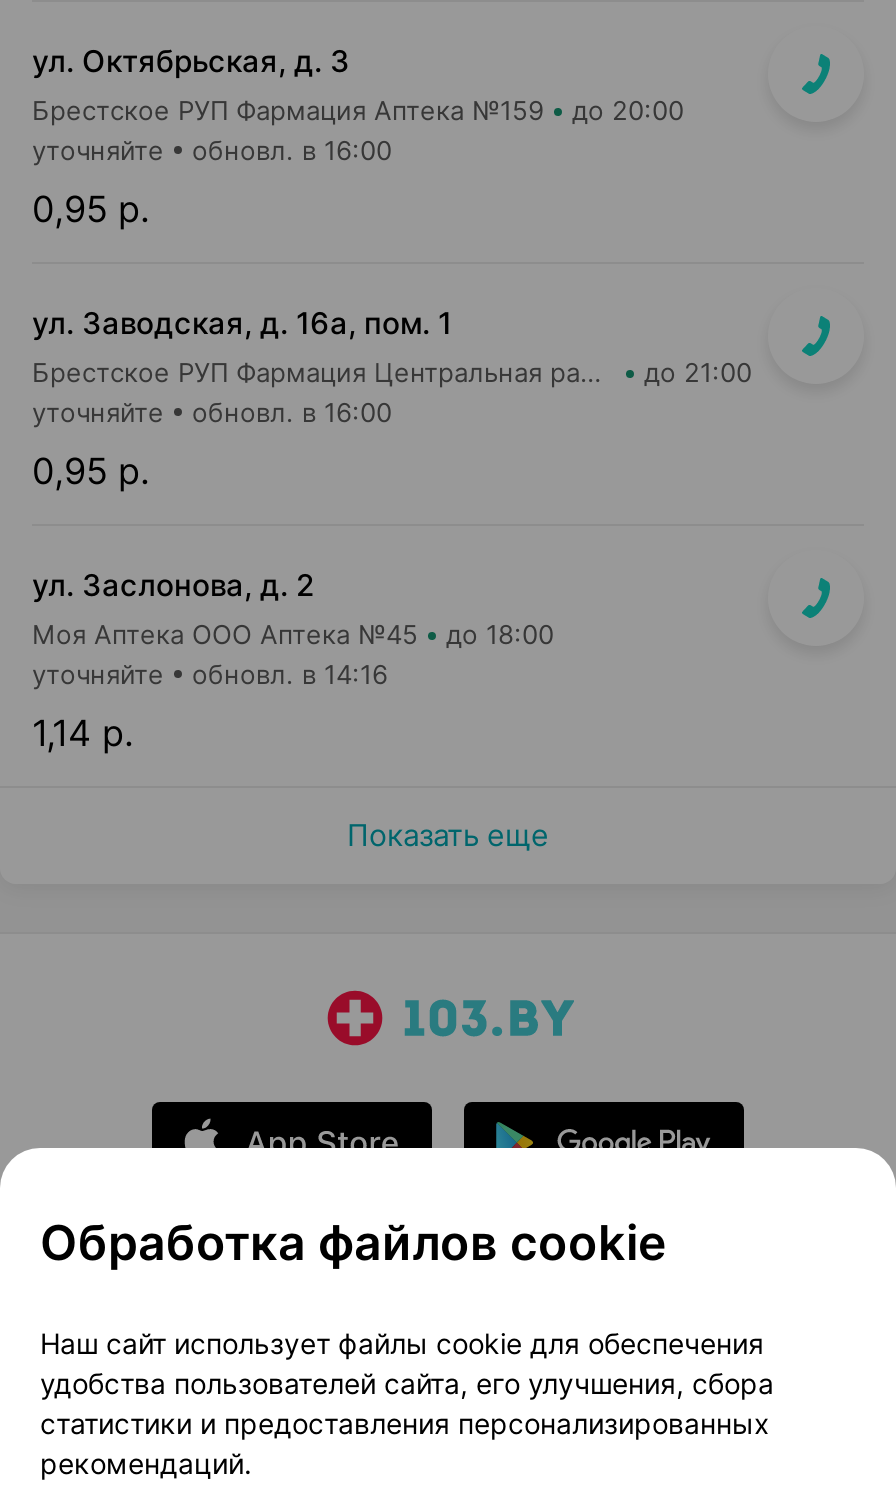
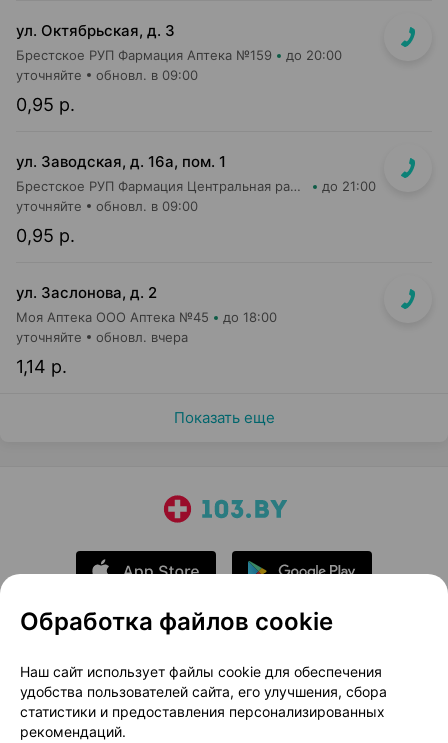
[32,134,392,166] уточняйте обновл. в 16:00 -> [16,67,198,83] уточняйте обновл. в 09:00
[32,396,392,428] уточняйте обновл. в 16:00 -> [16,198,198,214] уточняйте обновл. в 09:00
[192,658,388,690] обновл. в 14:16 -> [96,329,188,345] обновл. вчера

